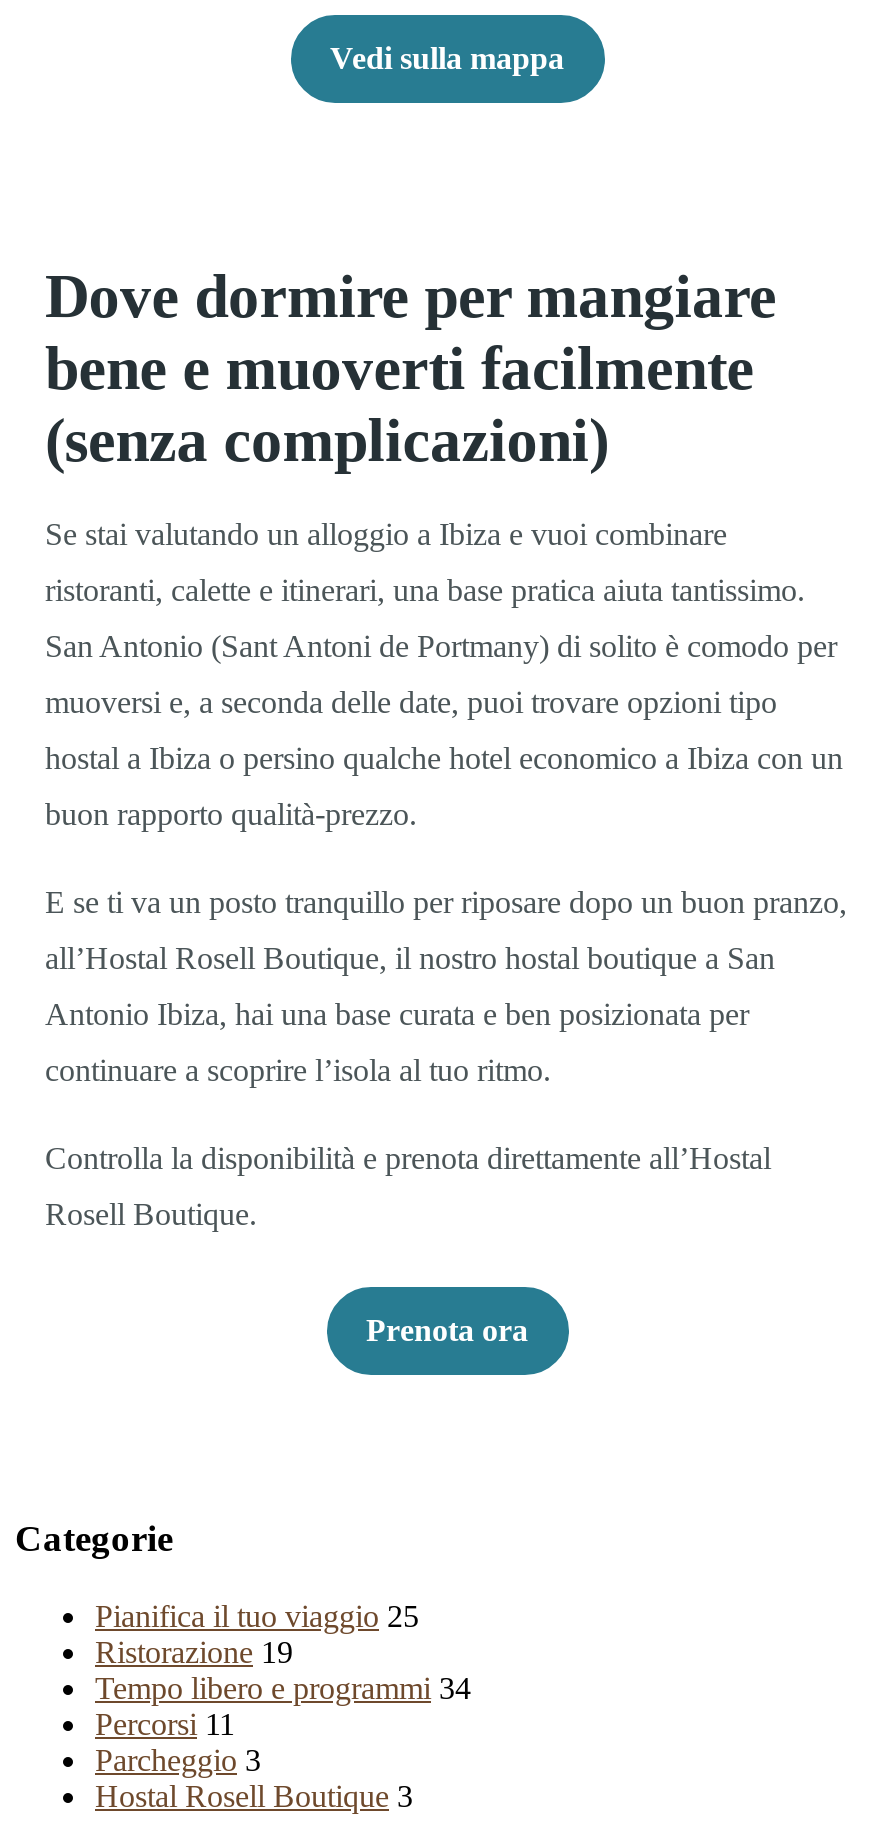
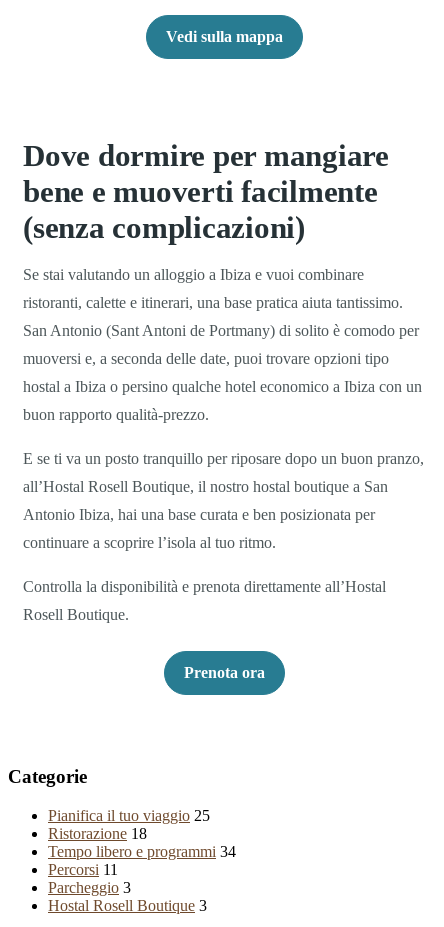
[95,1634,293,1668] Ristorazione 19 -> [48,825,147,842] Ristorazione 18

